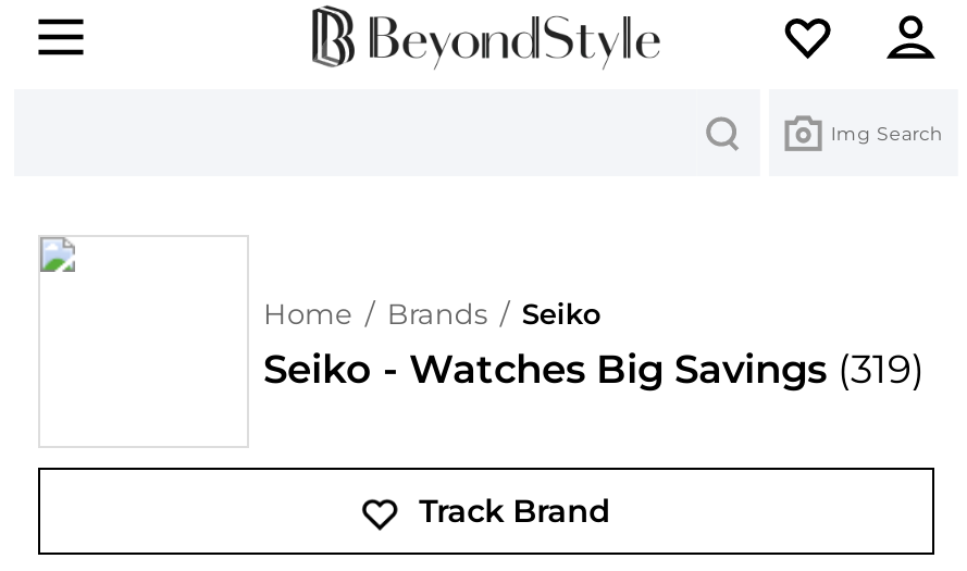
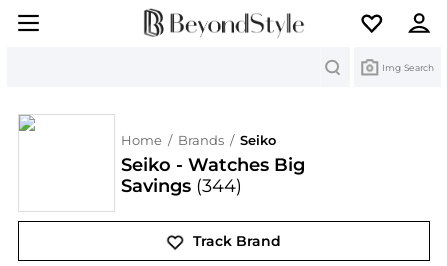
[263,345,924,391] Seiko - Watches Big Savings (319) -> [121,154,305,196] Seiko - Watches Big | Savings (344)

